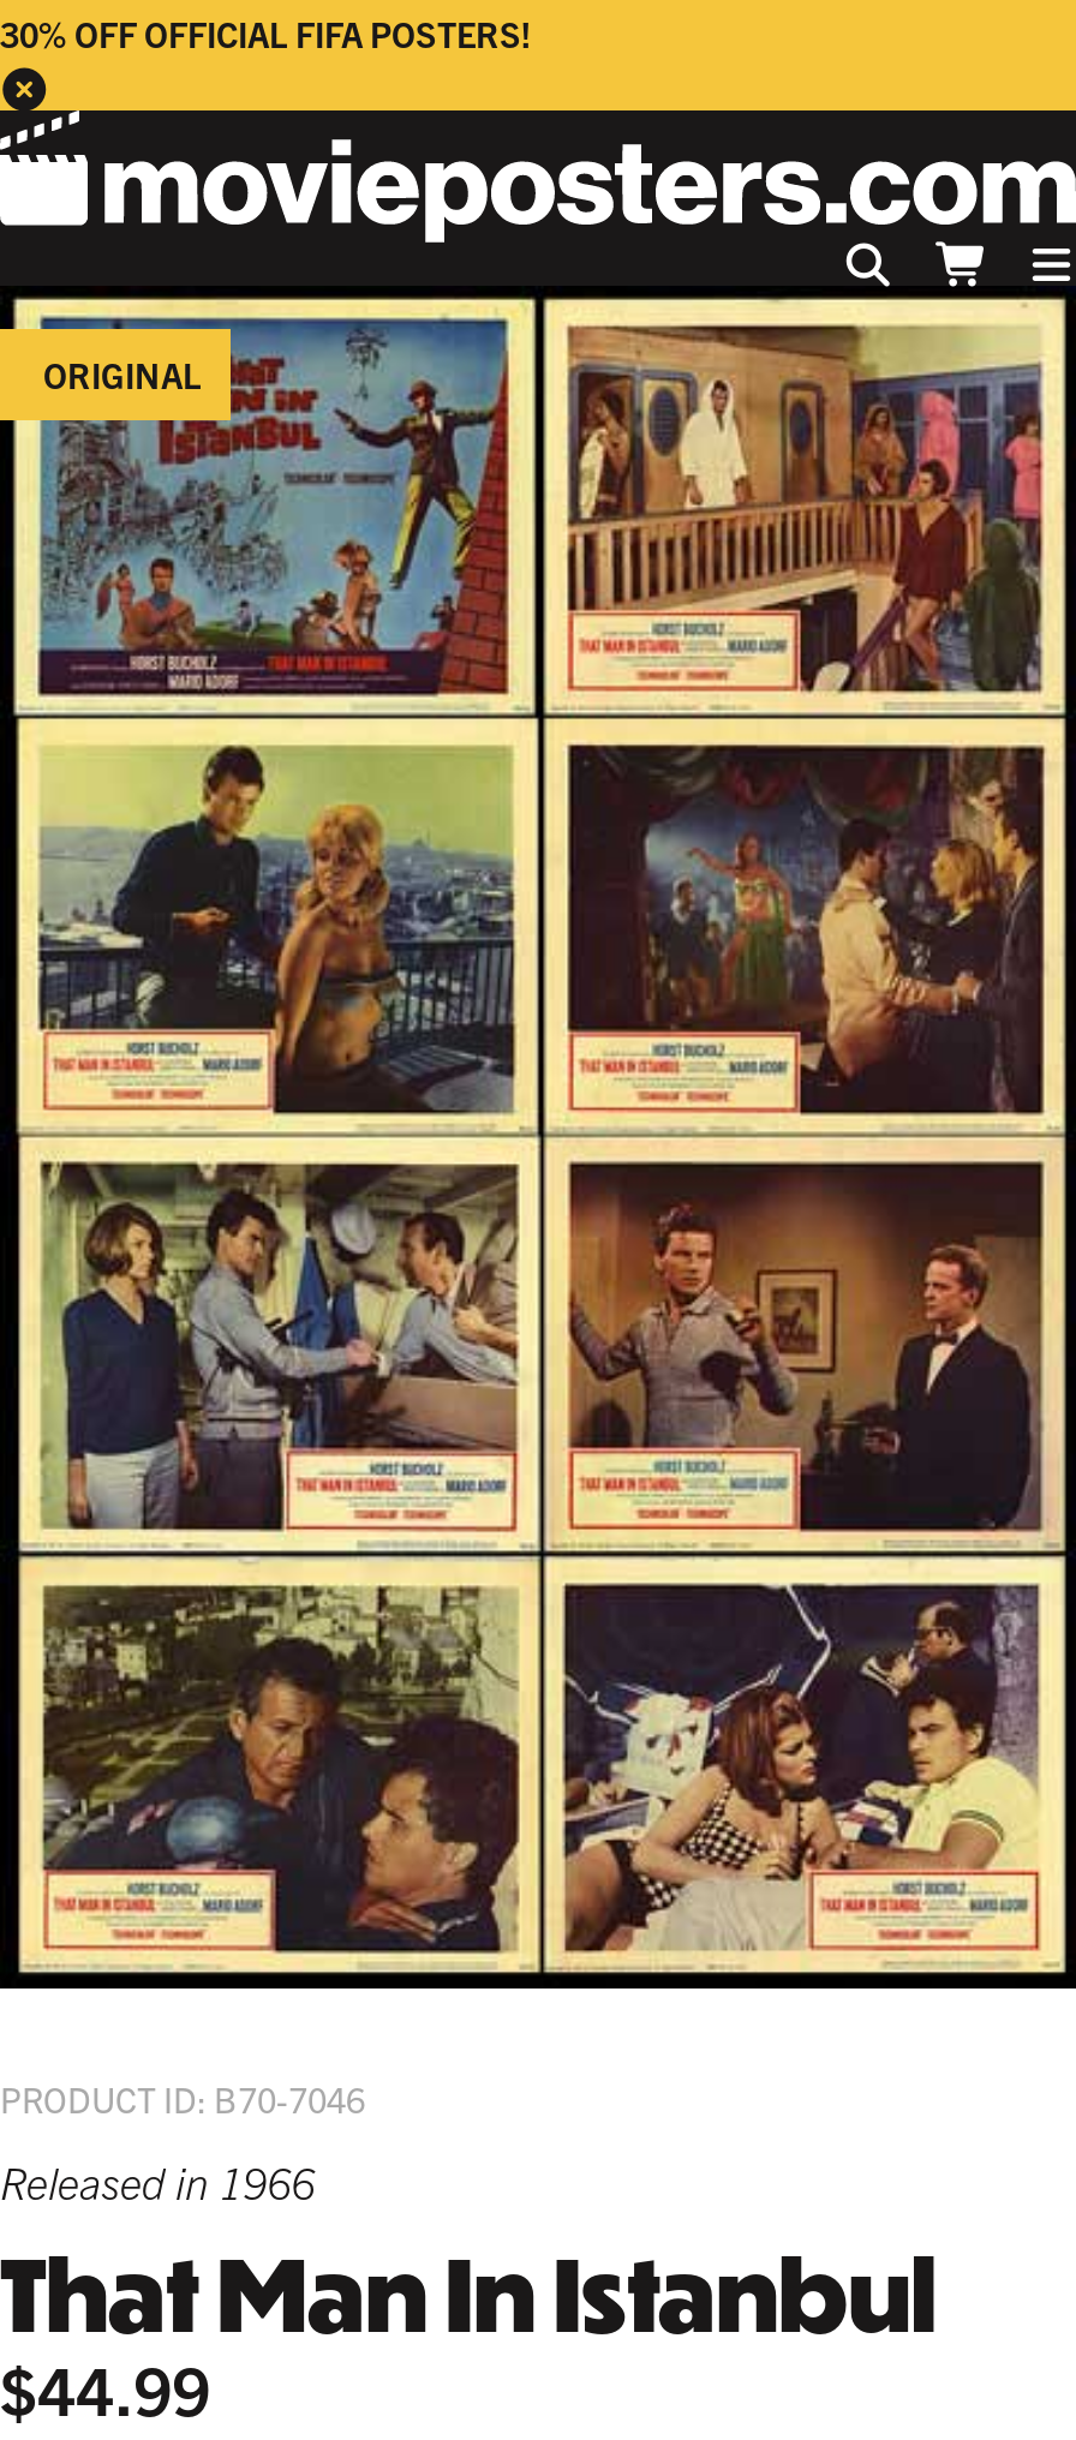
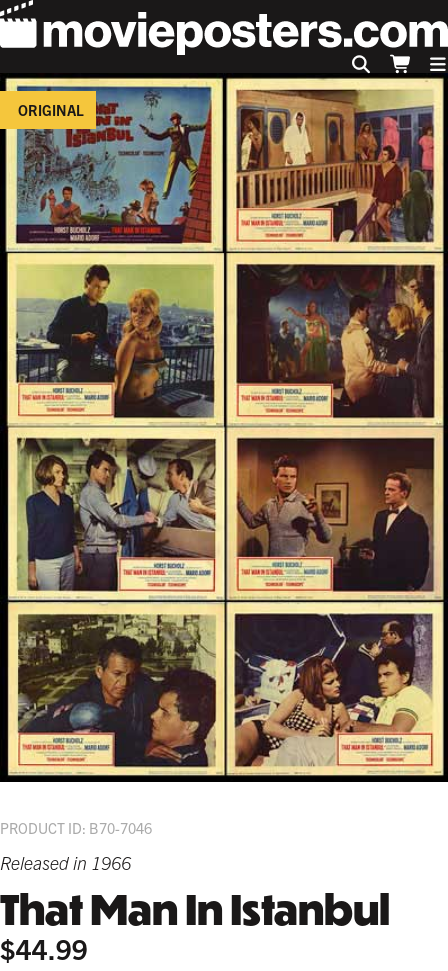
[0,12,531,55] 30% OFF OFFICIAL FIFA POSTERS! -> none

